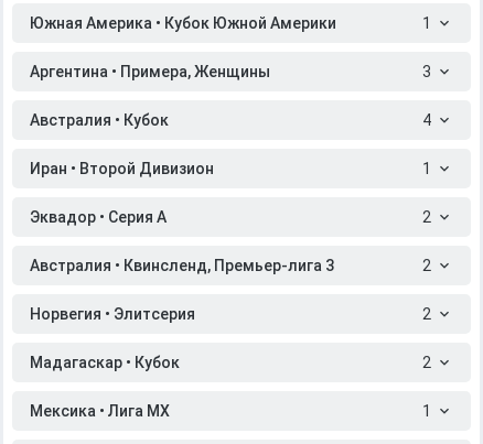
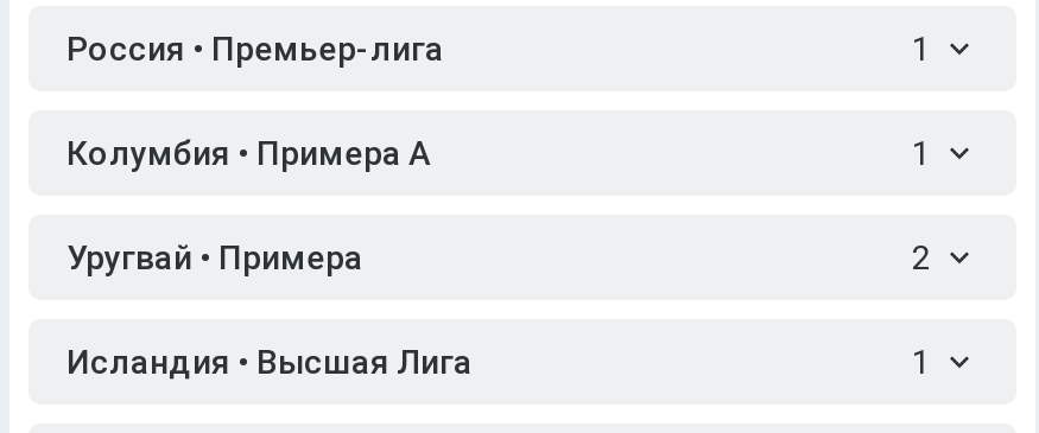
[30,14,336,32] Южная Америка • Кубок Южной Америки -> [66,30,444,68] Россия • Премьер-лига
[30,63,431,177] Аргентина • Примера, Женщины | 3 | Австралия • Кубок | 4 | Иран • Второй Дивизион -> [66,134,430,172] Колумбия • Примера A
[30,208,167,226] Эквадор • Серия A -> [66,238,363,276] Уругвай • Примера
[30,257,431,420] Австралия • Квинсленд, Премьер-лига 3 | 2 | Норвегия • Элитсерия | 2 | Мадагаскар • Кубок | 2 | Мексика • Лига МХ -> [66,343,473,381] Исландия • Высшая Лига

